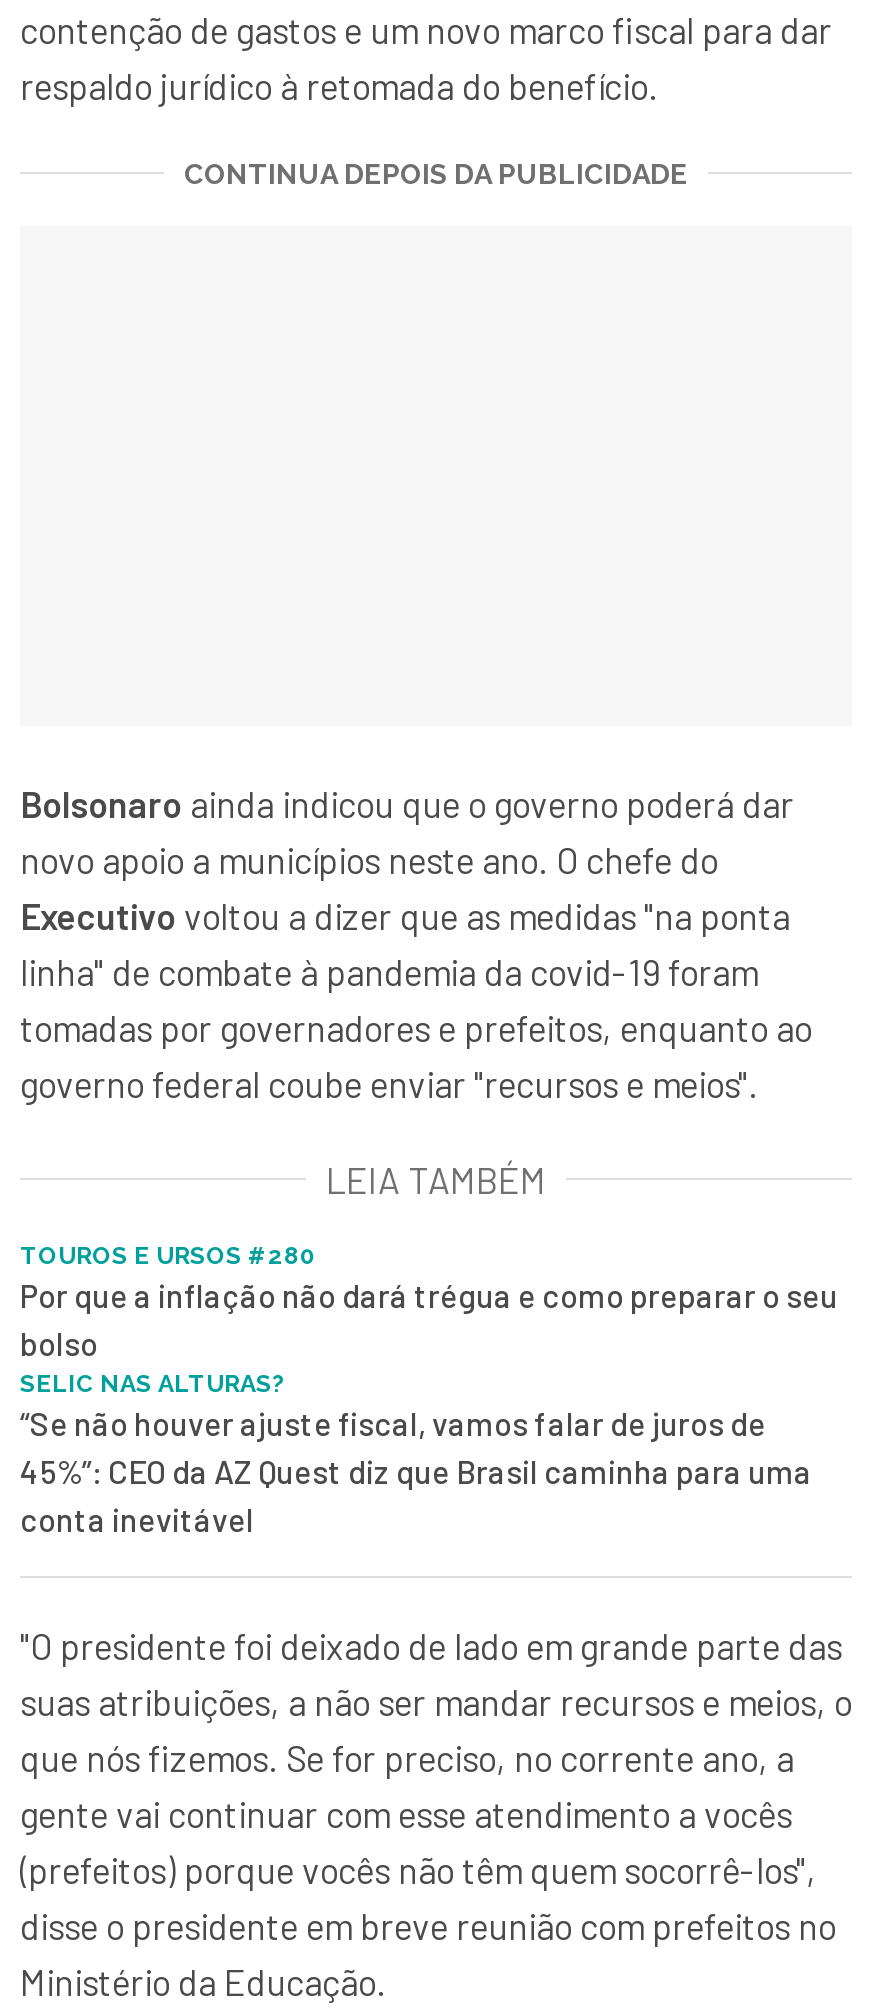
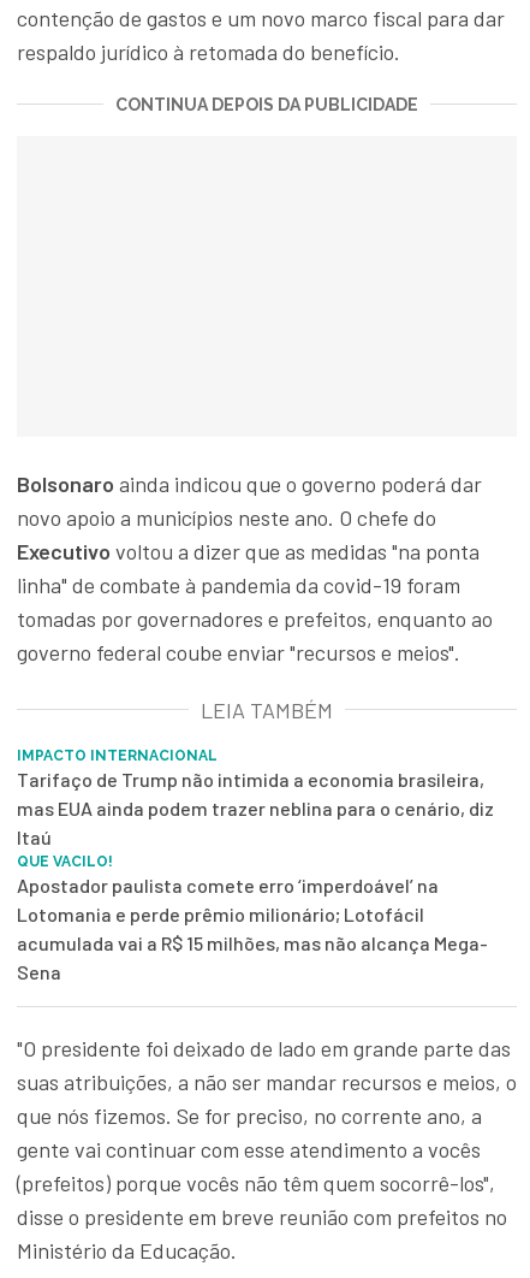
[20,1242,838,1538] TOUROS E URSOS #280 | Por que a inflação não dará trégua e como preparar o seu | bolso | SELIC NAS ALTURAS? | “Se não houver ajuste fiscal, vamos falar de juros de | 45%”: CEO da AZ Quest diz que Brasil caminha para uma | conta inevitável -> [17,747,494,983] IMPACTO INTERNACIONAL | Tarifaço de Trump não intimida a economia brasileira, | mas EUA ainda podem trazer neblina para o cenário, diz | Itaú | QUE VACILO! | Apostador paulista comete erro ‘imperdoável’ na | Lotomania e perde prêmio milionário; Lotofácil | acumulada vai a R$ 15 milhões, mas não alcança Mega- | Sena

